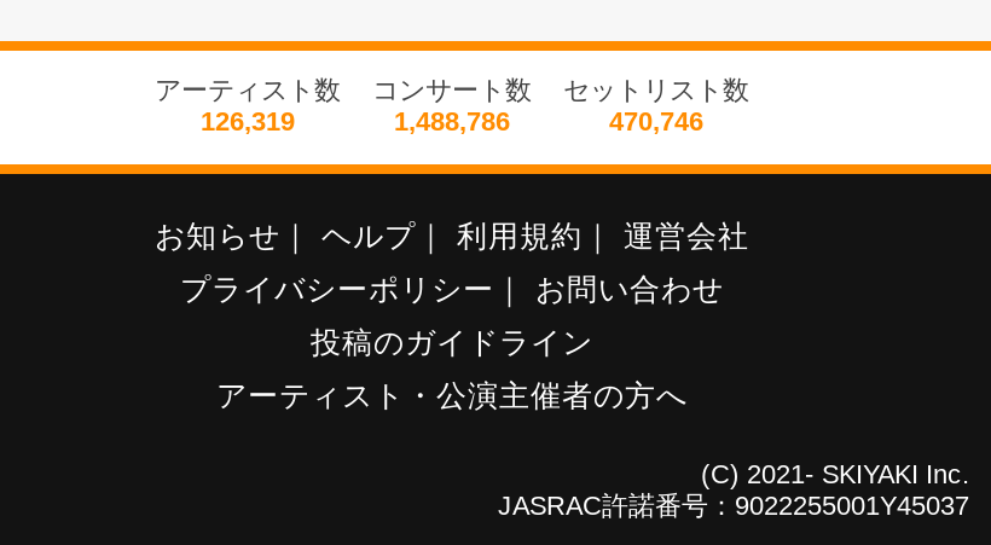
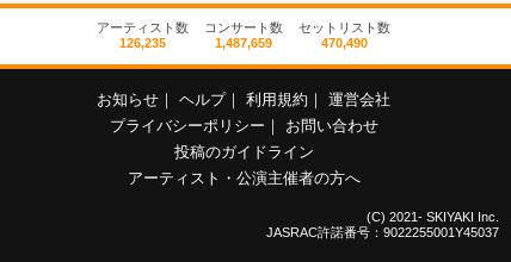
[201,108,295,137] 126,319 -> [119,36,166,51] 126,235
[394,108,510,137] 1,488,786 -> [215,36,272,51] 1,487,659
[609,108,703,137] 470,746 -> [321,36,368,51] 470,490

